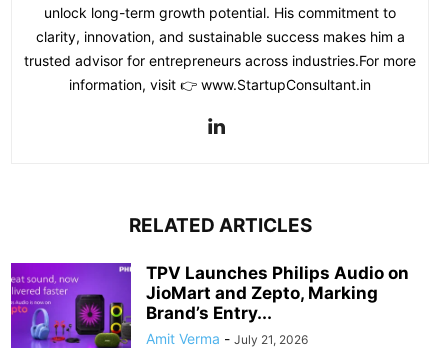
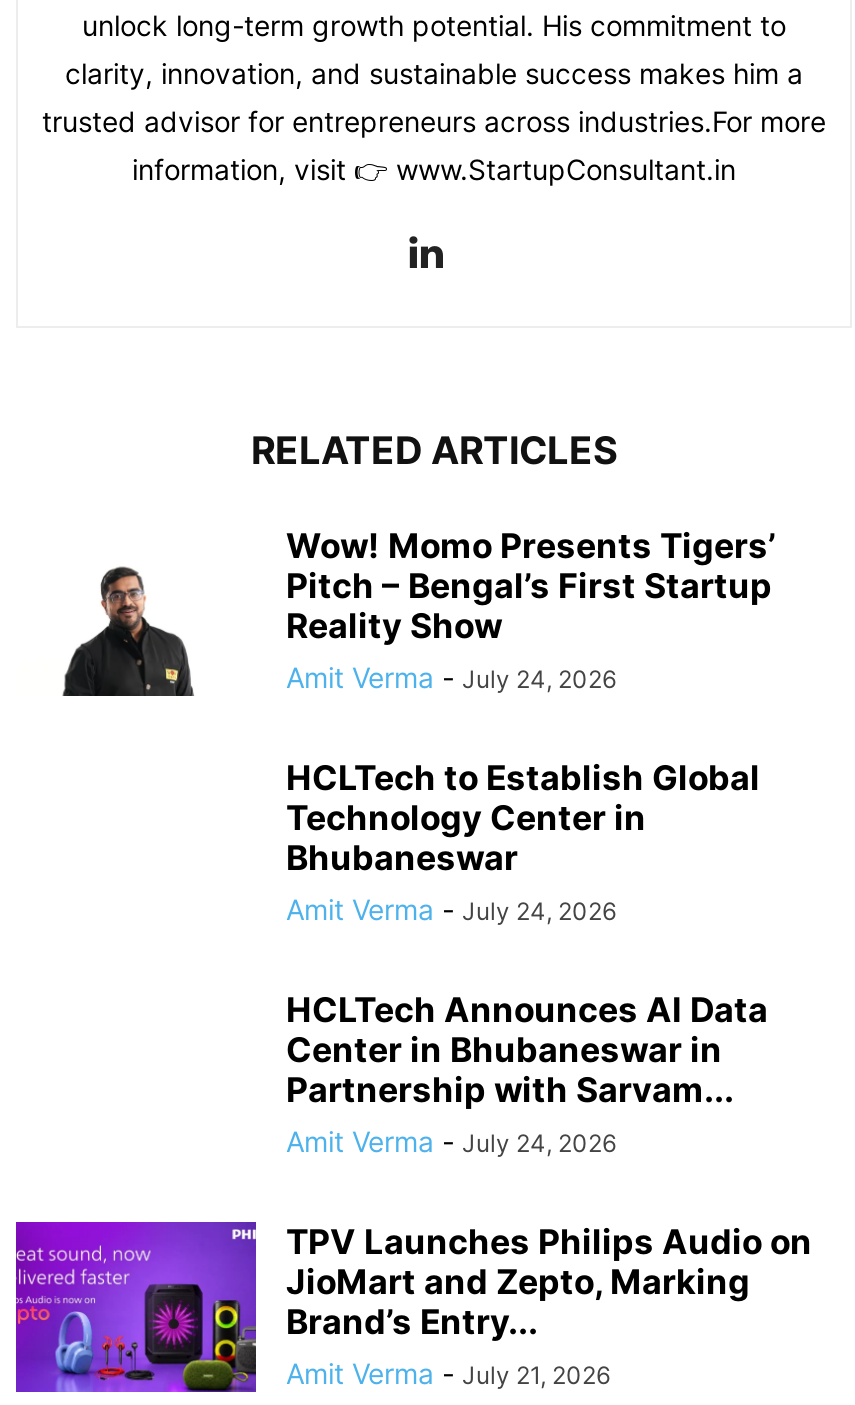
none -> [60,564,196,698] [image]
none -> [286,526,776,1158] Wow! Momo Presents Tigers’ | Pitch – Bengal’s First Startup | Reality Show | Amit Verma - July 24, 2026 | HCLTech to Establish Global | Technology Center in | Bhubaneswar | Amit Verma - July 24, 2026 | HCLTech Announces AI Data | Center in Bhubaneswar in | Partnership with Sarvam... | Amit Verma - July 24, 2026

